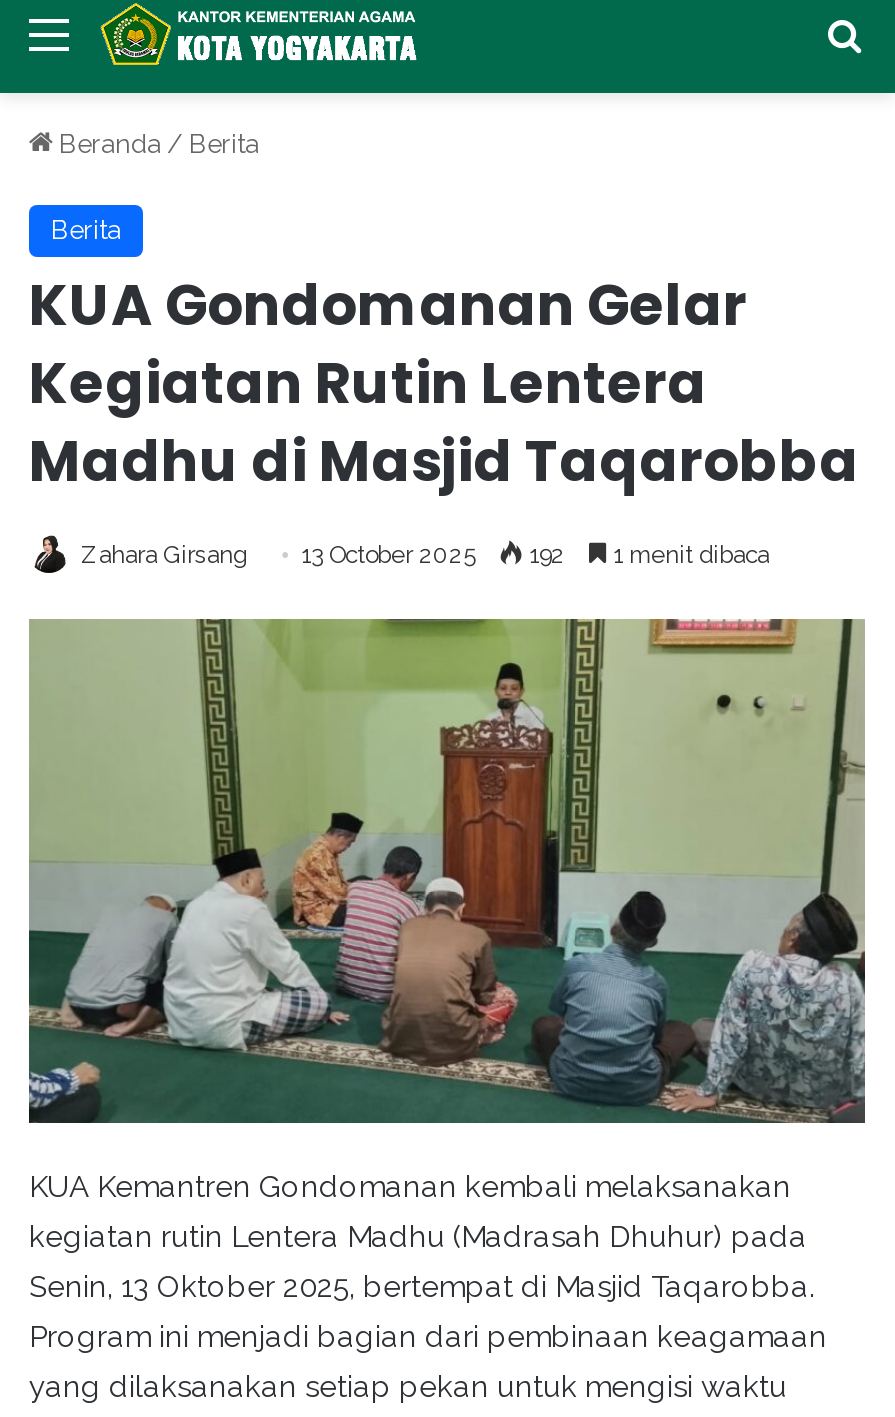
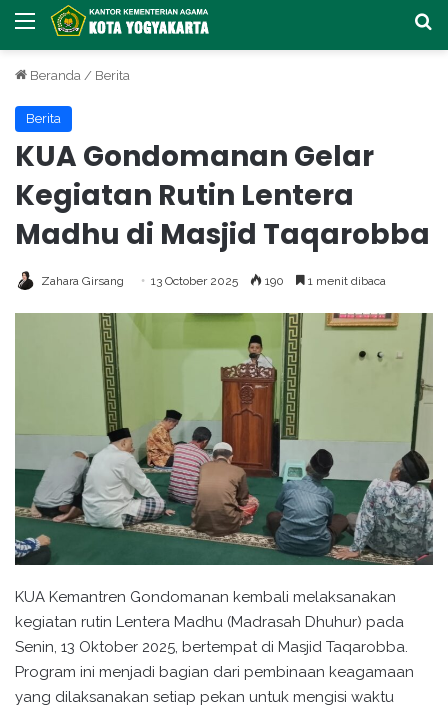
[81,542,769,570] Zahara Girsang 13 October 2025 192 1 menit dibaca -> [41,274,386,288] Zahara Girsang 13 October 2025 190 1 menit dibaca

